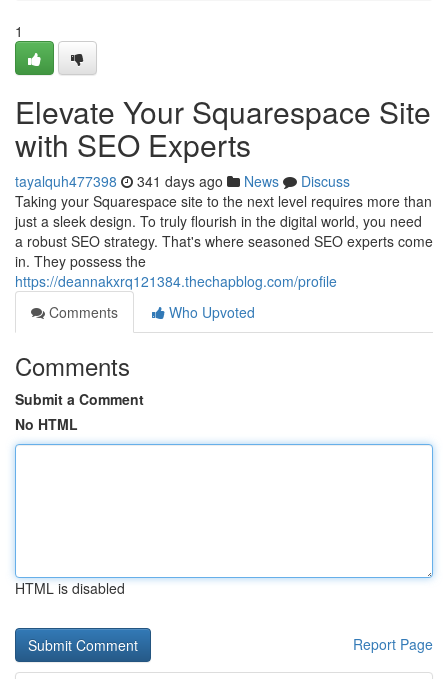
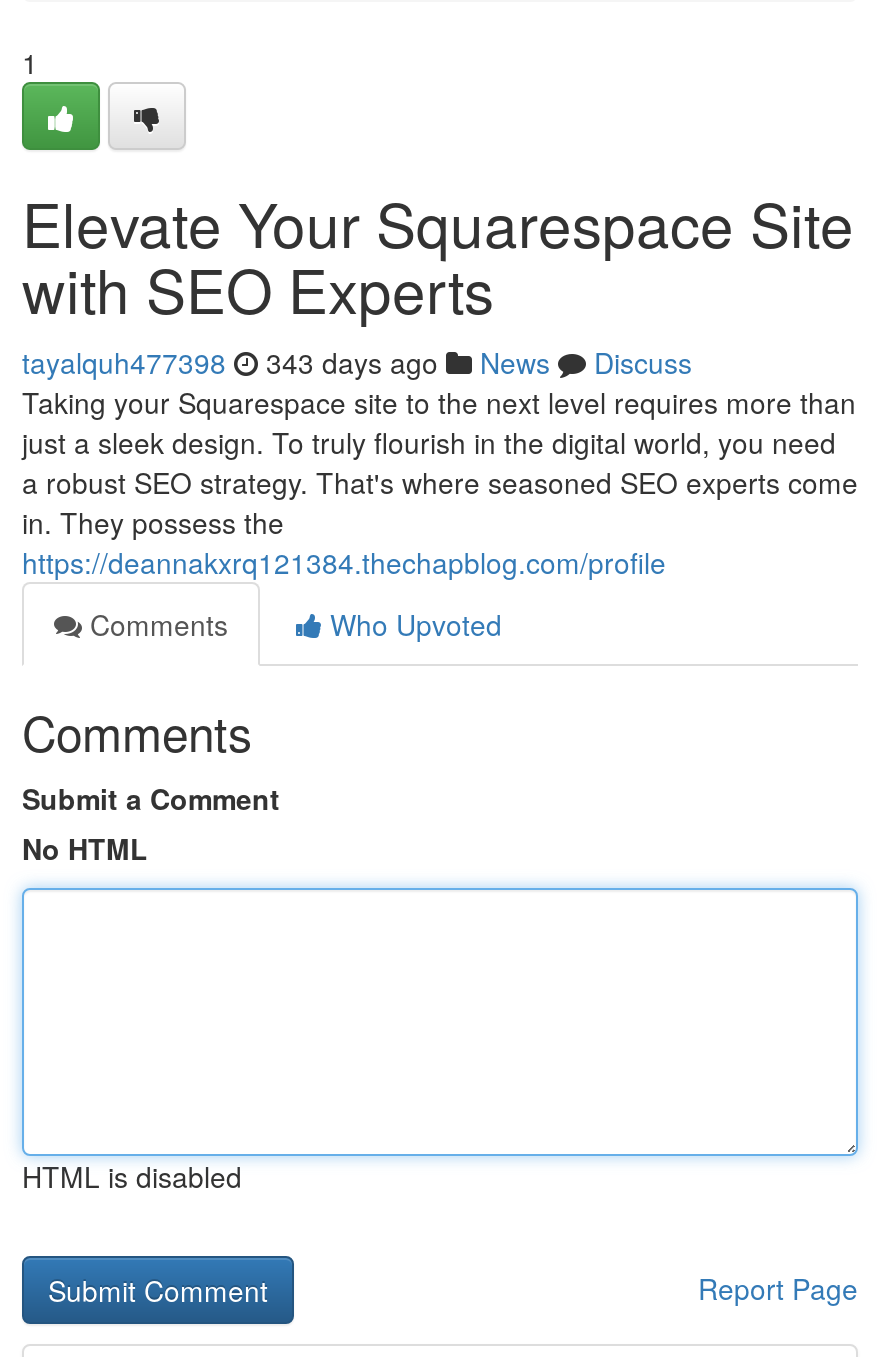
[15,171,350,191] tayalquh477398 341 days ago News Discuss -> [22,342,692,382] tayalquh477398 343 days ago News Discuss

